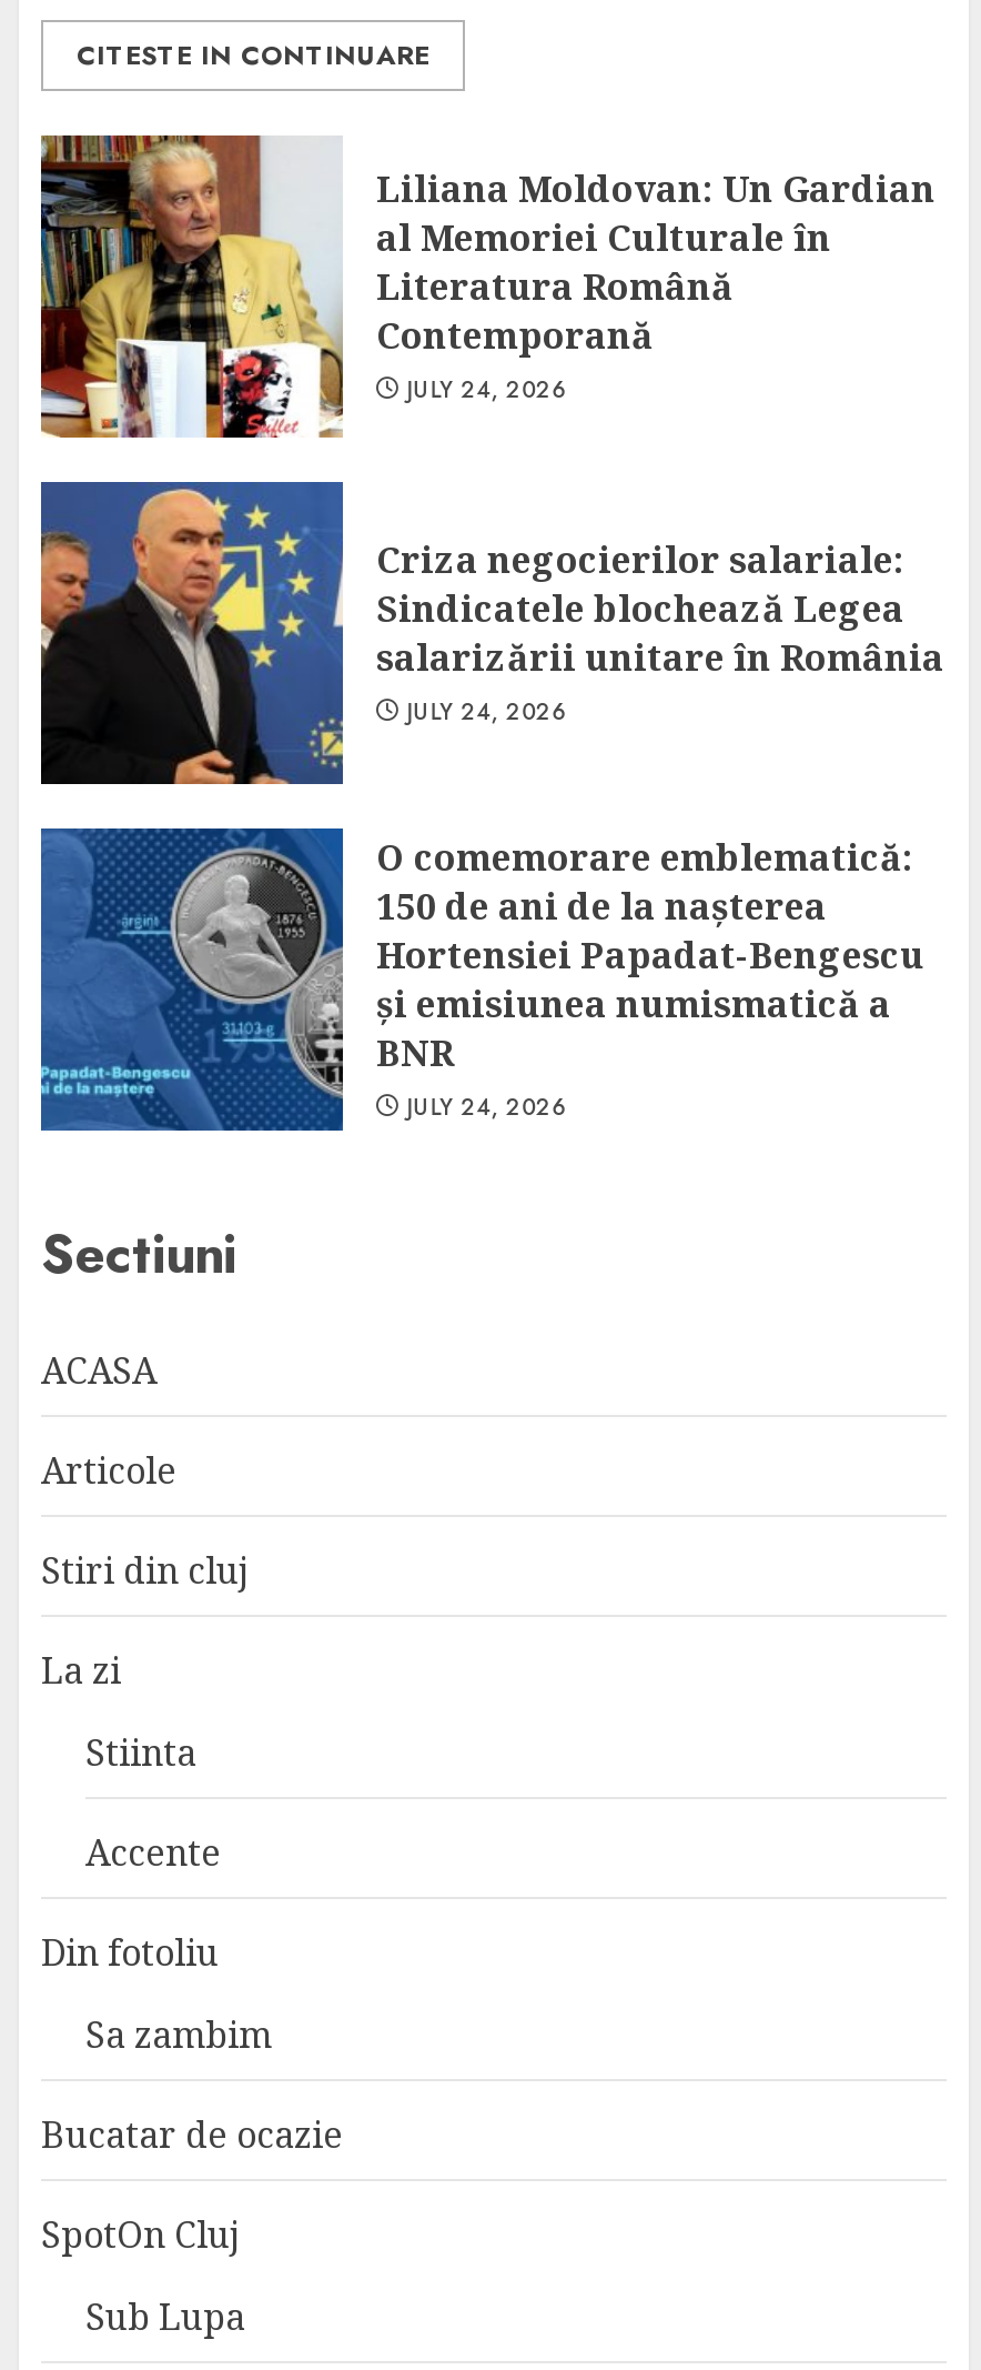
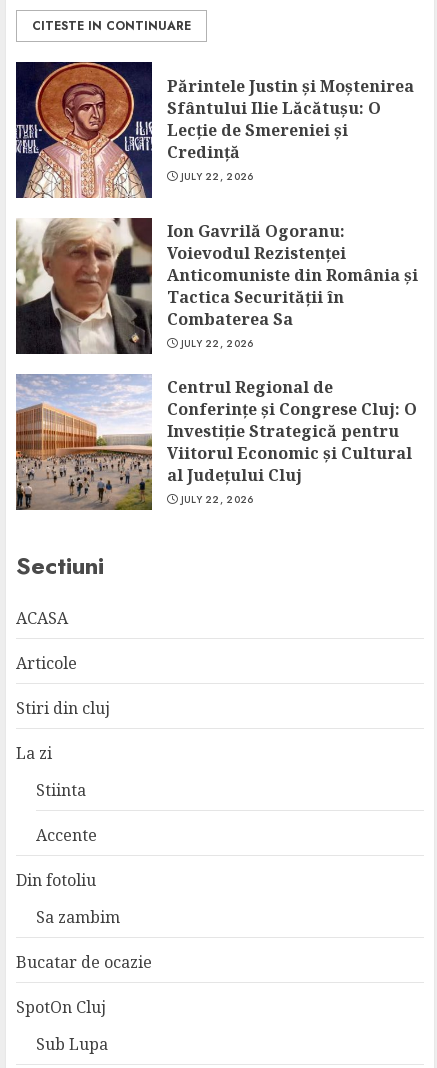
[39,133,936,440] [image] | Liliana Moldovan: Un Gardian | al Memoriei Culturale în | Literatura Română | Contemporană | JULY 24, 2026 -> [15,61,414,199] [image] | Părintele Justin și Moștenirea | Sfântului Ilie Lăcătușu: O | Lecție de Smereniei și | Credință | JULY 22, 2026
[39,480,944,786] [image] | Criza negocierilor salariale: | Sindicatele blochează Legea | salarizării unitare în România | JULY 24, 2026 -> [15,217,418,355] [image] | Ion Gavrilă Ogoranu: | Voievodul Rezistenței | Anticomuniste din România și | Tactica Securității în | Combaterea Sa | JULY 22, 2026
[39,826,924,1133] [image] | O comemorare emblematică: | 150 de ani de la nașterea | Hortensiei Papadat-Bengescu | și emisiunea numismatică a | BNR | JULY 24, 2026 -> [15,374,417,511] [image] | Centrul Regional de | Conferințe și Congrese Cluj: O | Investiție Strategică pentru | Viitorul Economic și Cultural | al Județului Cluj | JULY 22, 2026

